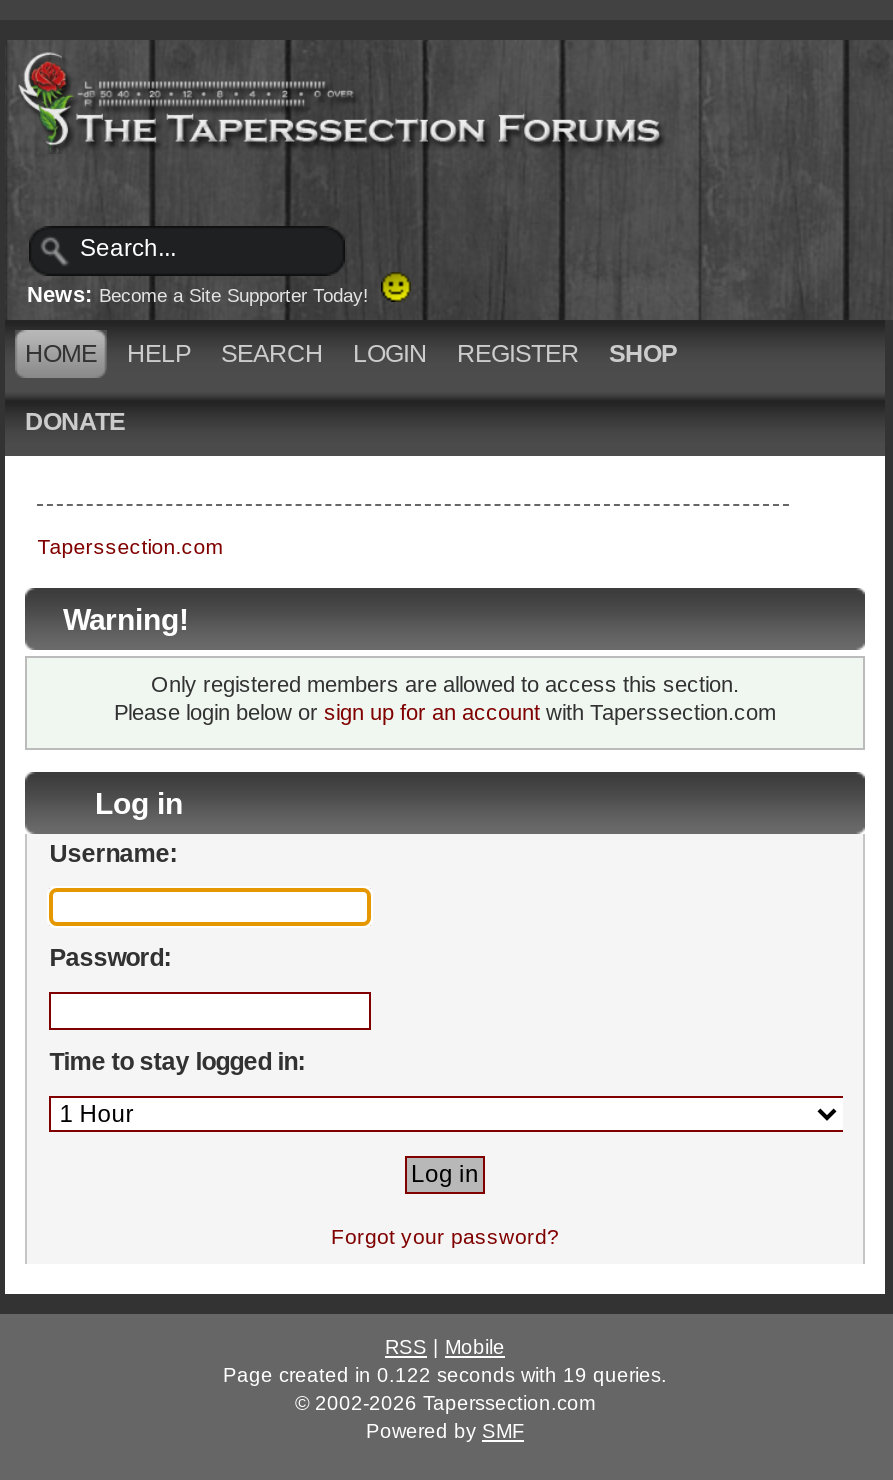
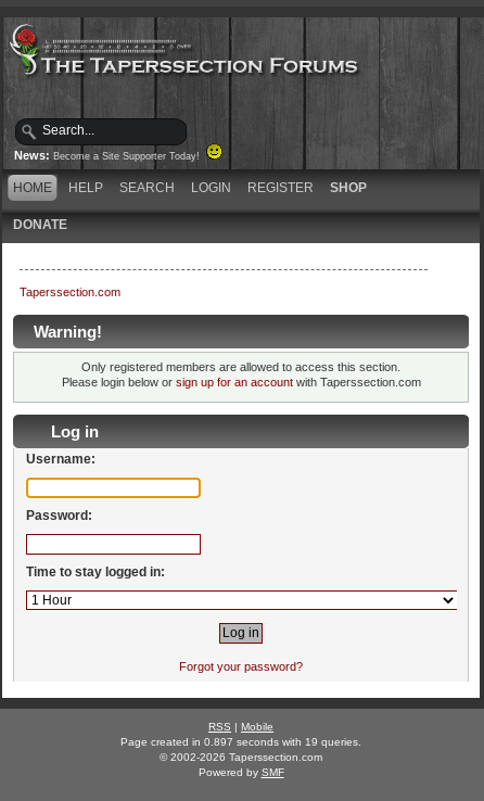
[223,1364,667,1386] Page created in 0.122 seconds with 19 queries. -> [120,736,361,748] Page created in 0.897 seconds with 19 queries.

